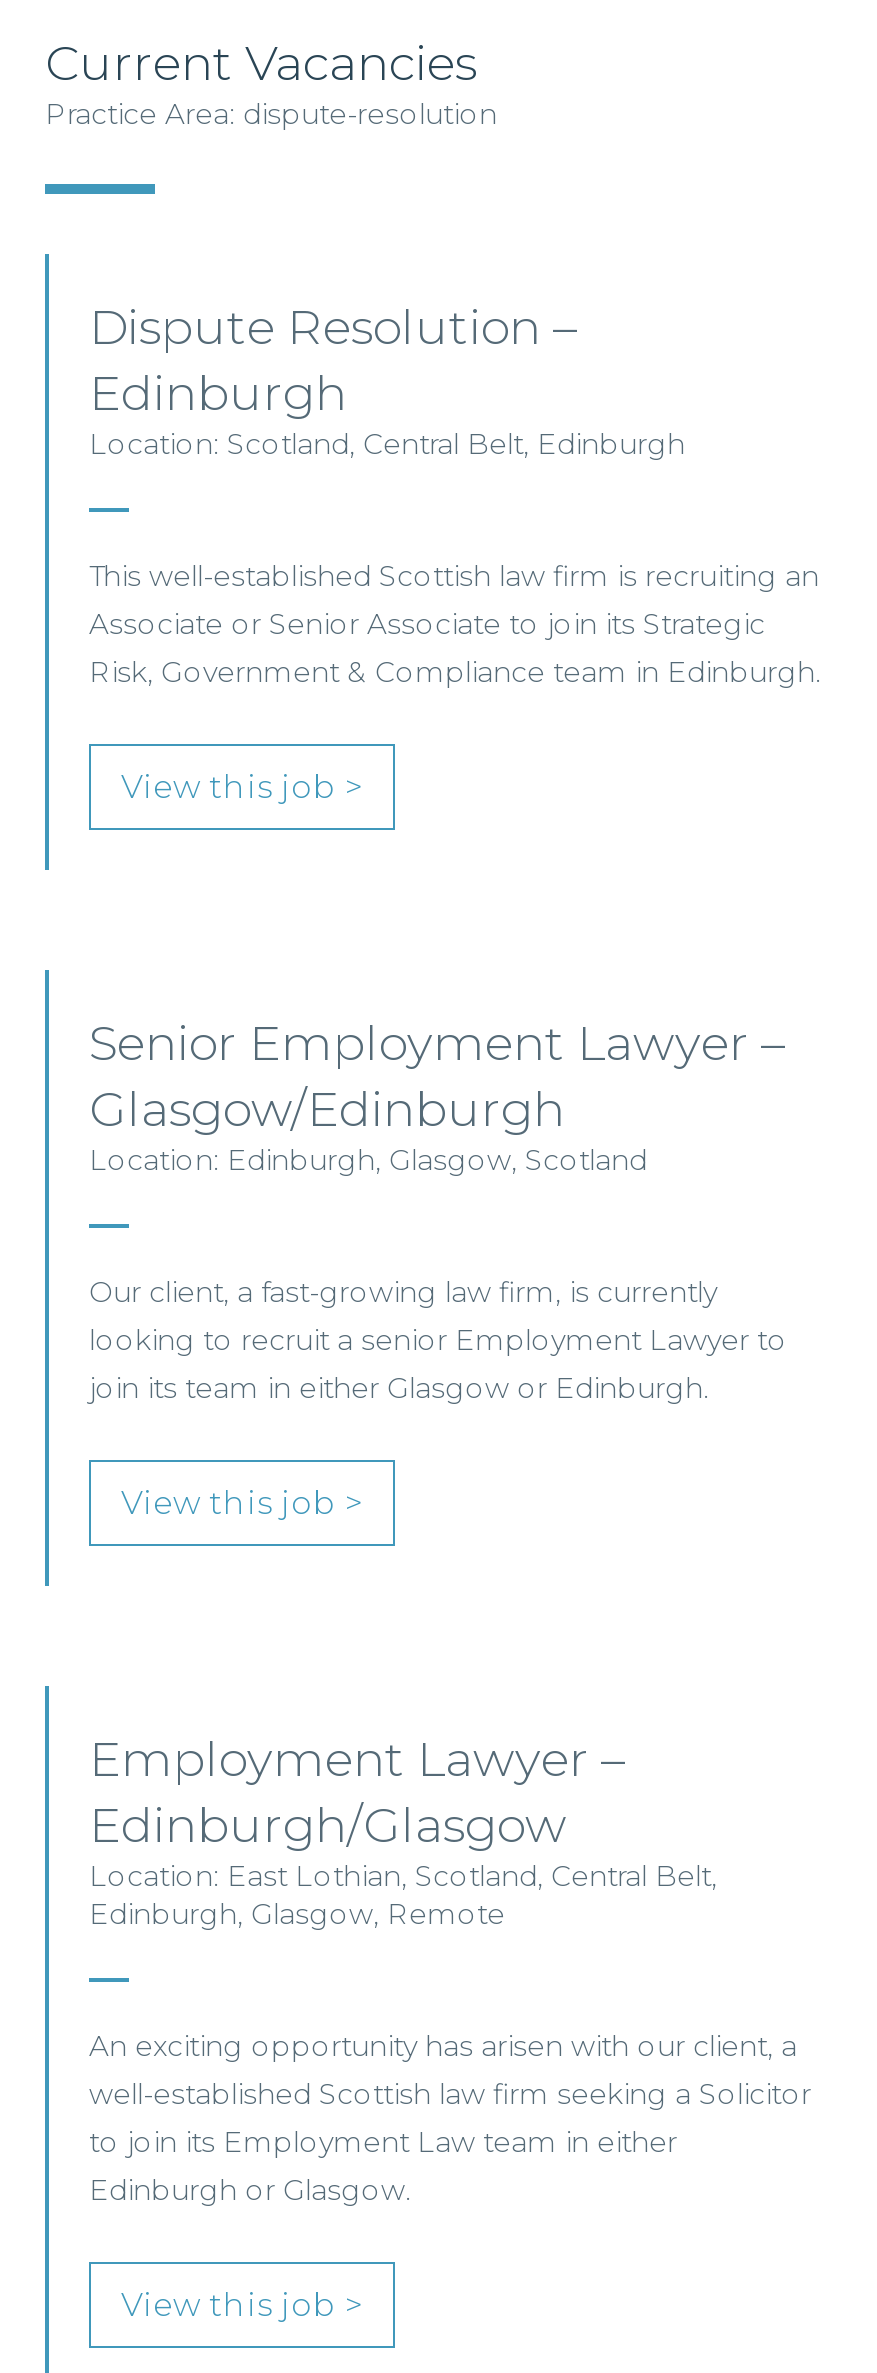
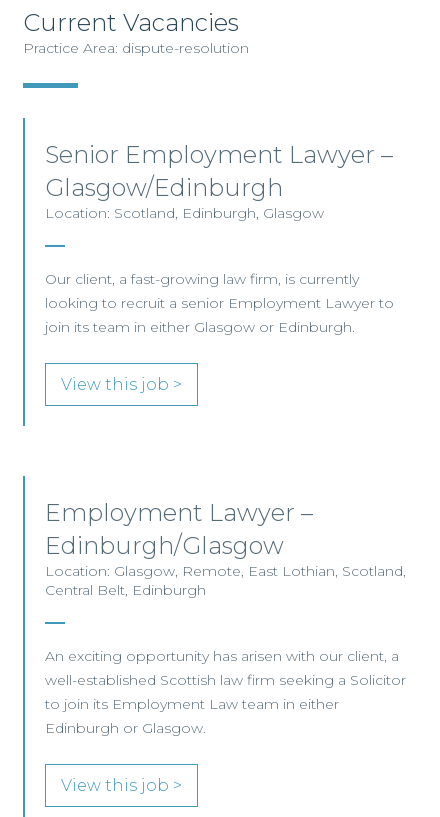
[89,298,685,462] Dispute Resolution – | Edinburgh | Location: Scotland, Central Belt, Edinburgh -> none
[89,558,821,806] This well-established Scottish law firm is recruiting an | Associate or Senior Associate to join its Strategic | Risk, Government & Compliance team in Edinburgh. | View this job > -> none
[89,1142,647,1178] Location: Edinburgh, Glasgow, Scotland -> [45,204,324,222] Location: Scotland, Edinburgh, Glasgow
[89,1858,717,1932] Location: East Lothian, Scotland, Central Belt, | Edinburgh, Glasgow, Remote -> [45,562,406,599] Location: Glasgow, Remote, East Lothian, Scotland, | Central Belt, Edinburgh

